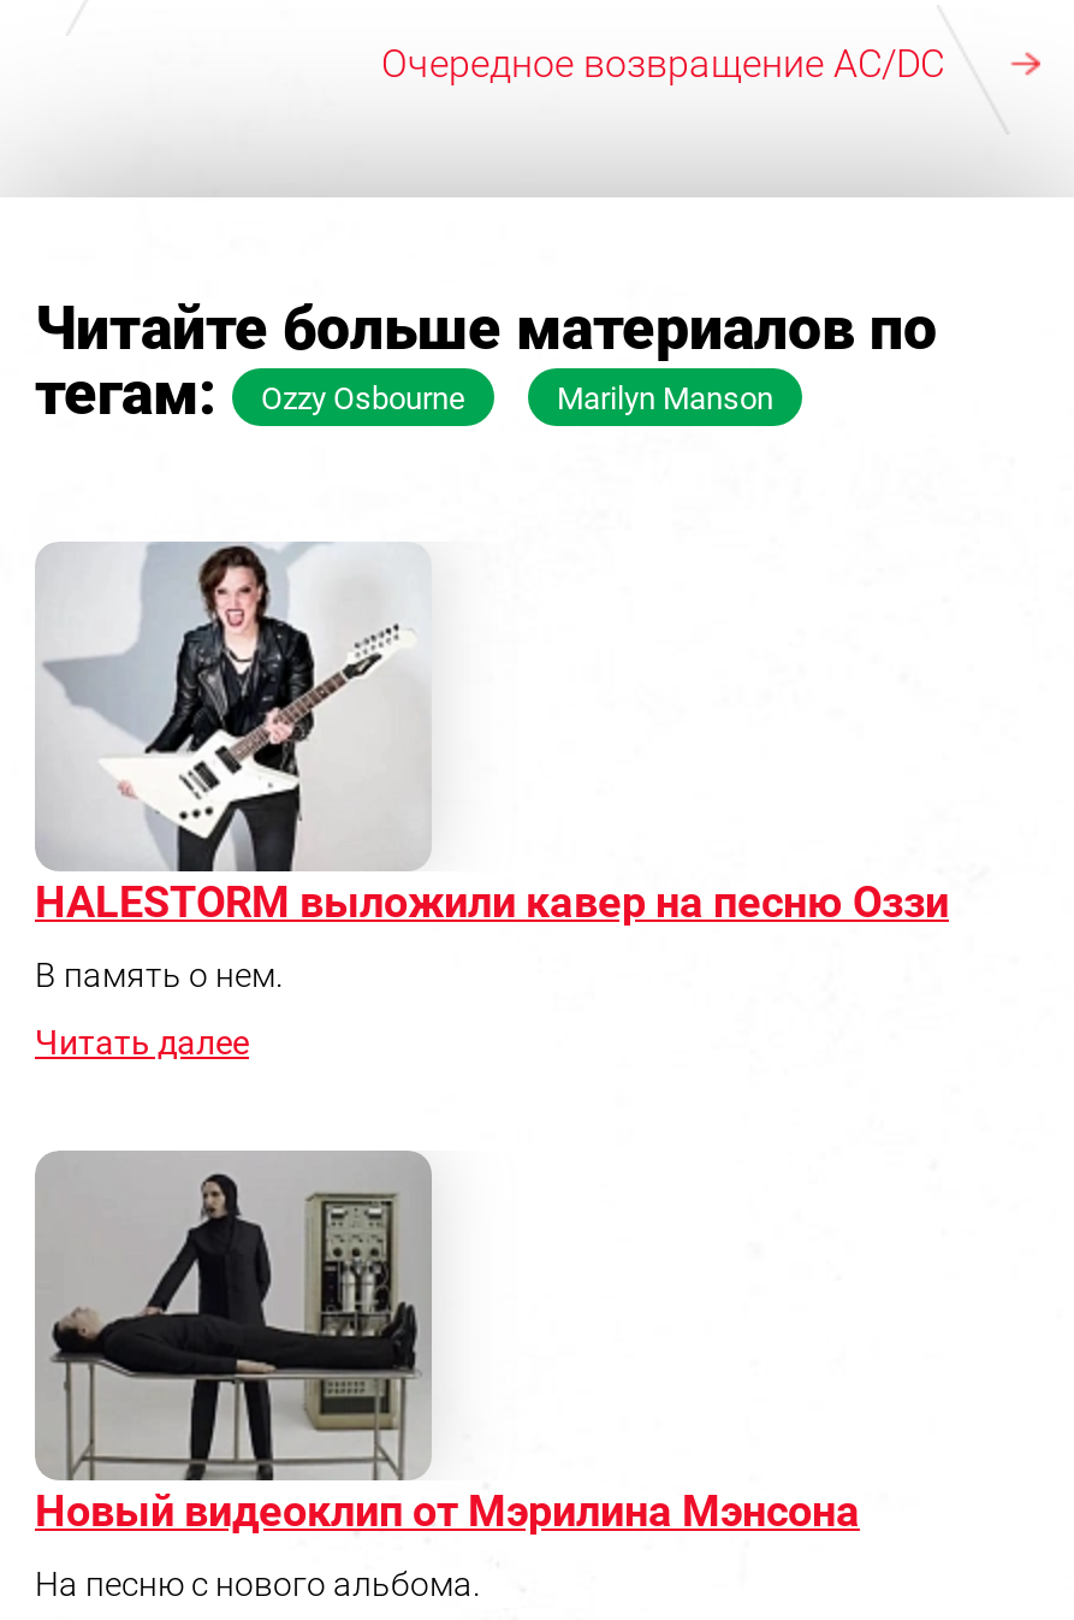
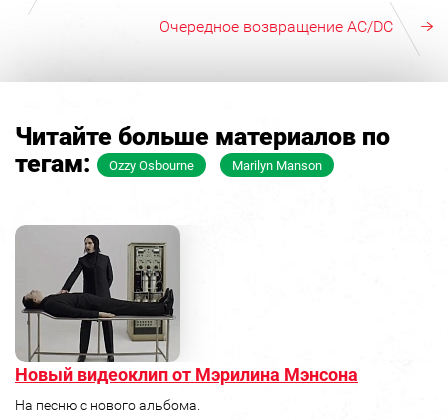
[35,544,949,1060] [image] | HALESTORM выложили кавер на песню Оззи | В память о нем. | Читать далее -> none

